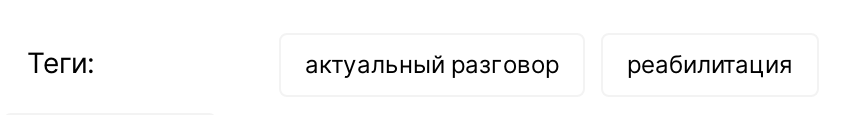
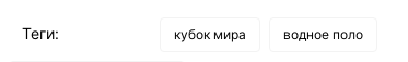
[305,49,793,79] актуальный разговор | реабилитация -> [174,26,363,42] кубок мира | водное поло

